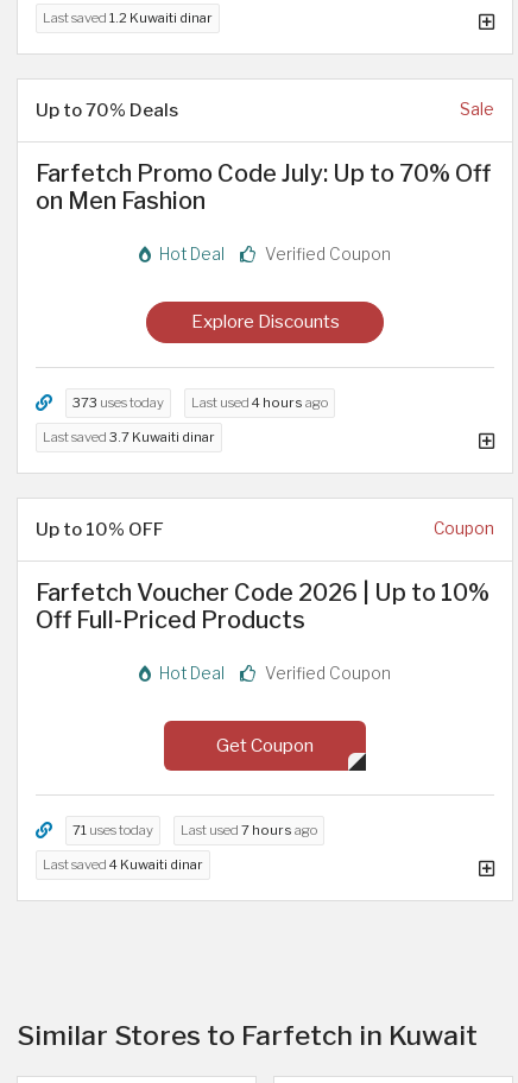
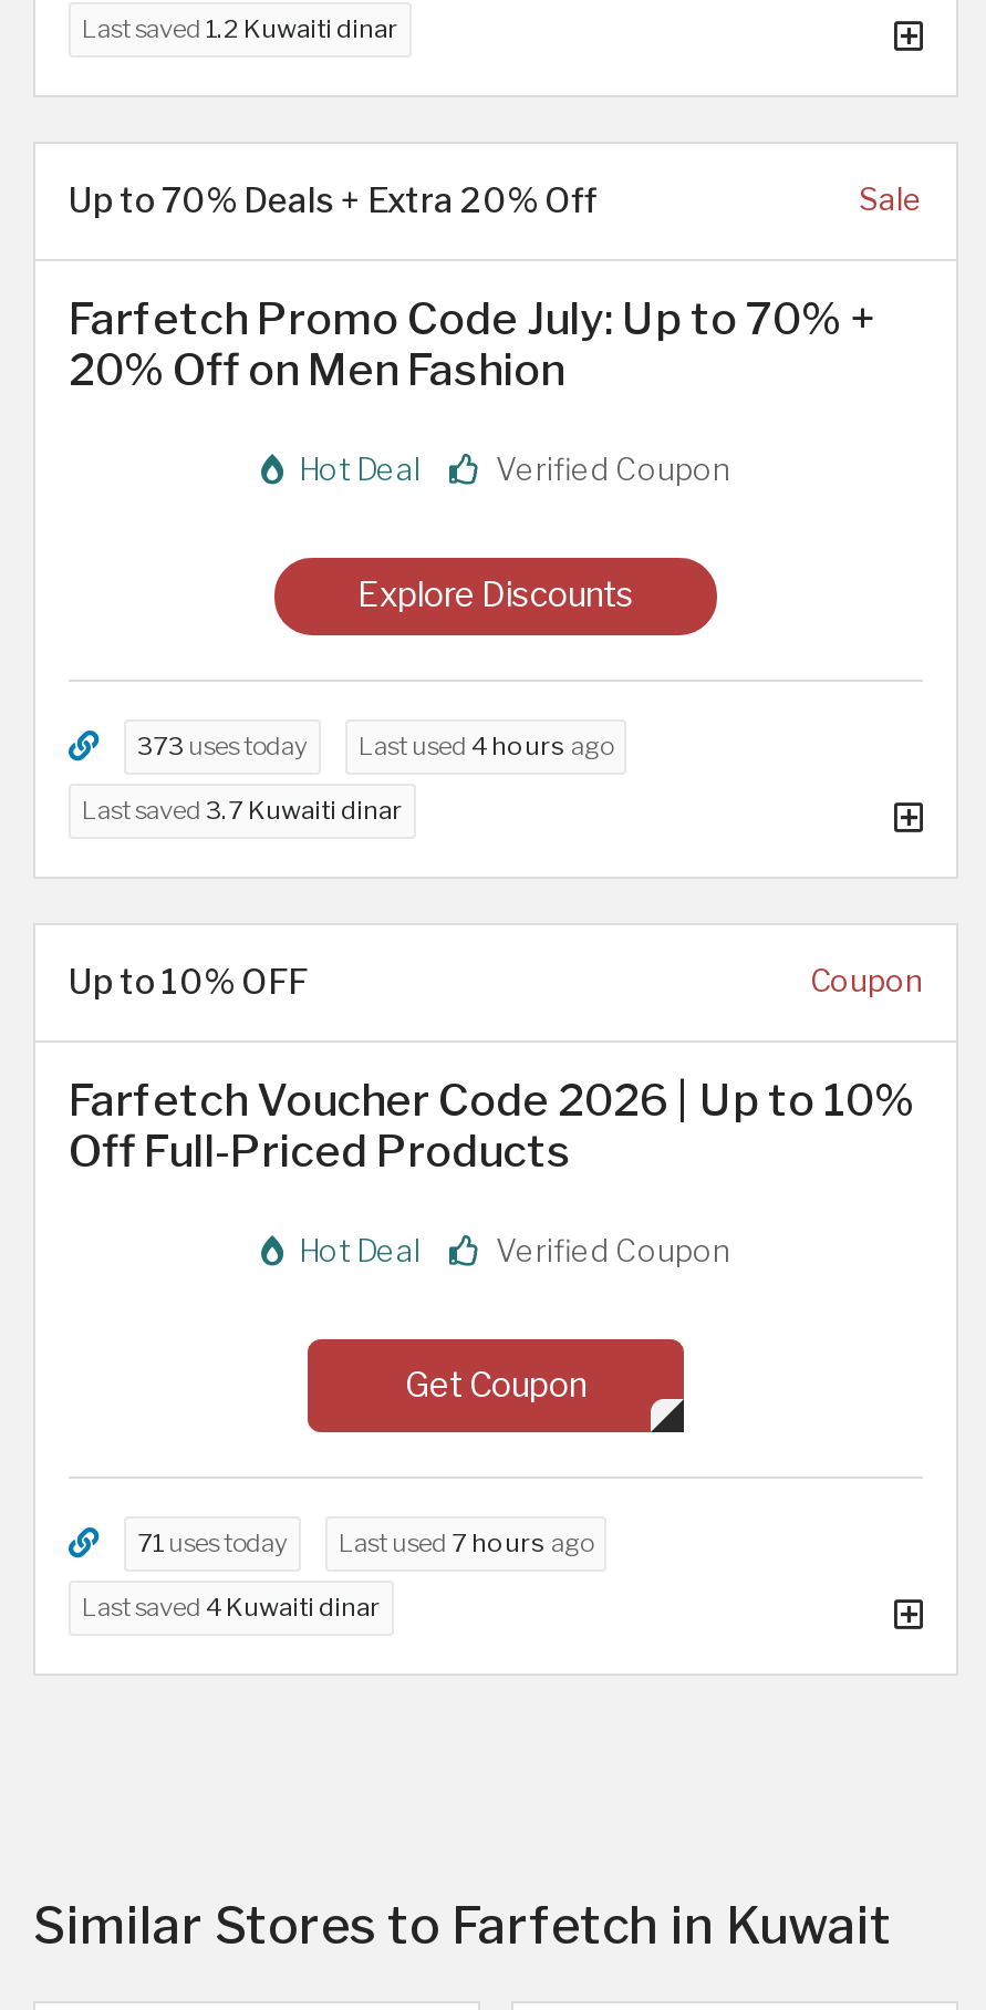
[36,99,178,121] Up to 70% Deals -> [69,180,598,222] Up to 70% Deals + Extra 20% Off
[36,159,491,215] Farfetch Promo Code July: Up to 70% Off | on Men Fashion -> [69,293,876,397] Farfetch Promo Code July: Up to 70% + | 20% Off on Men Fashion

